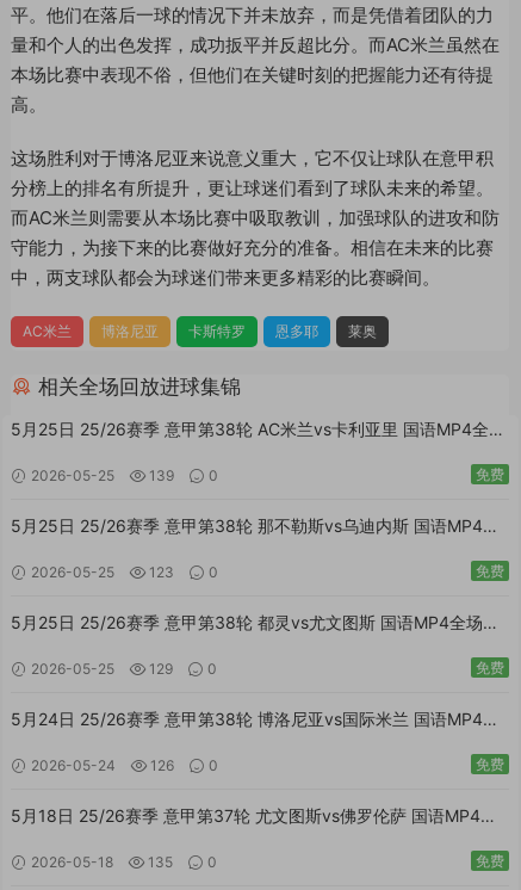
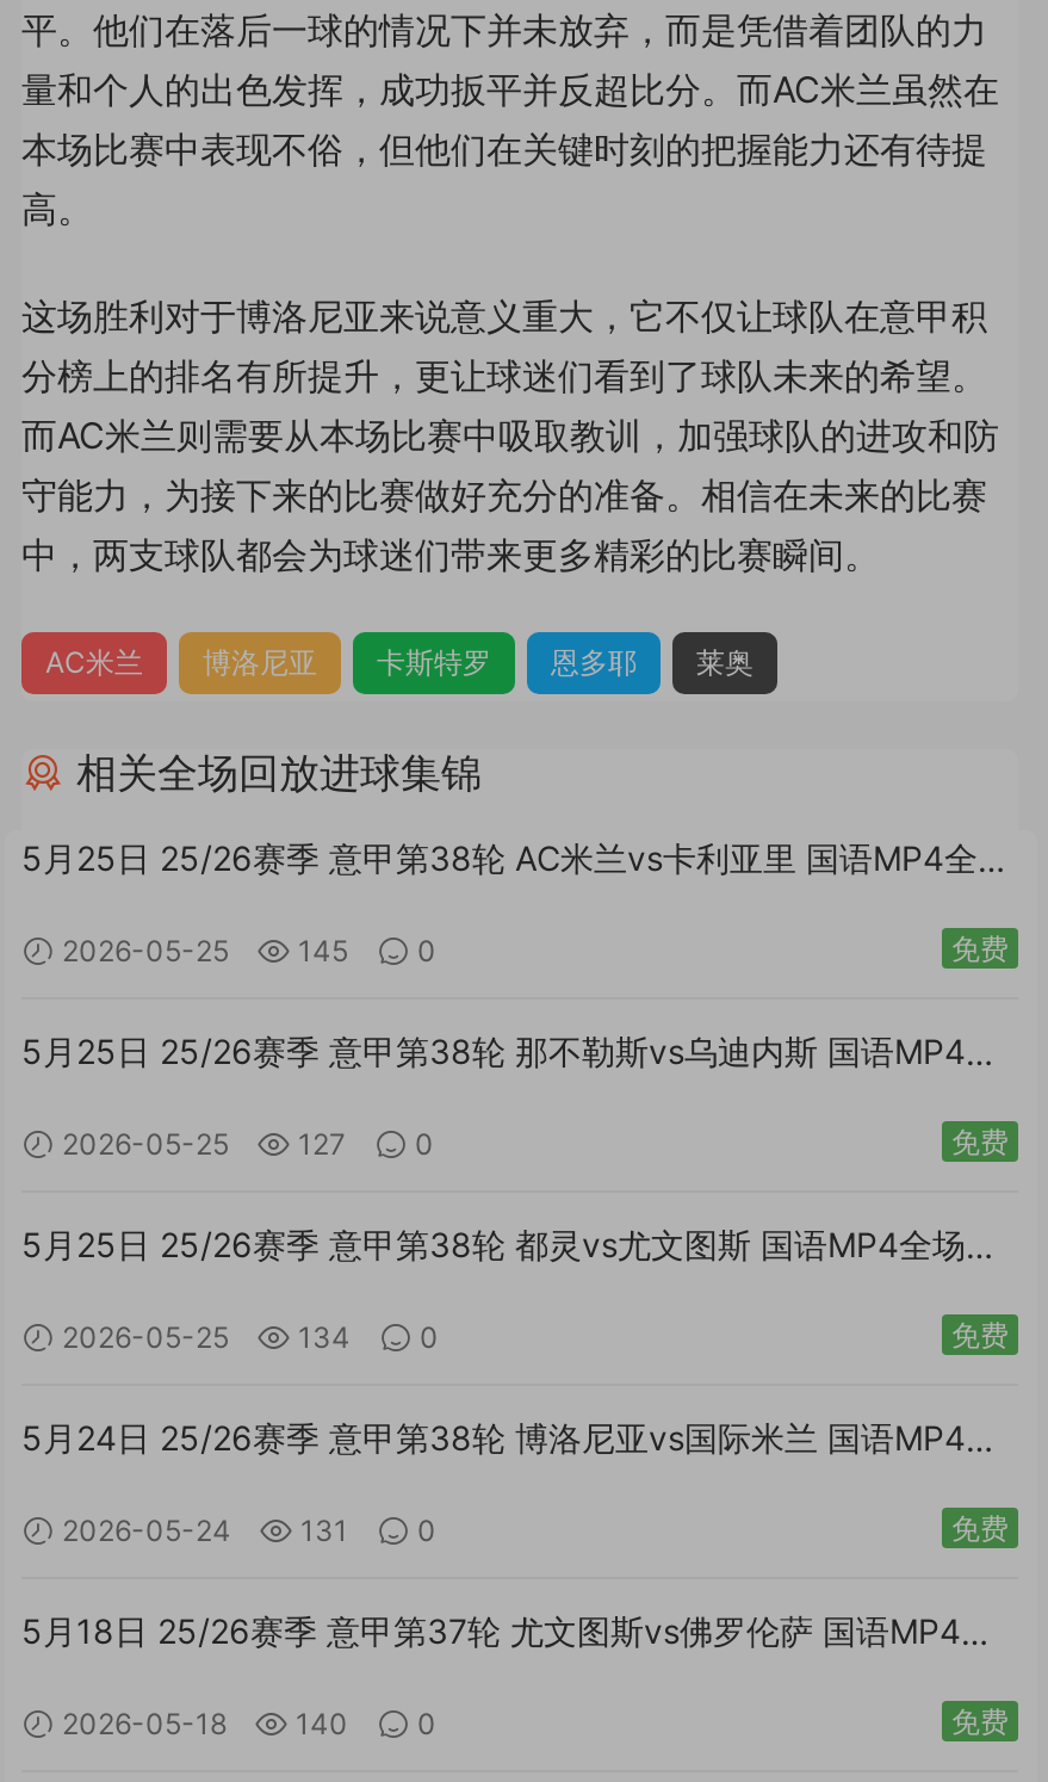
[27,467,218,485] 2026-05-25 139 0 -> [55,934,436,970] 2026-05-25 145 0
[27,564,218,582] 2026-05-25 123 0 -> [55,1127,434,1163] 2026-05-25 127 0
[27,660,217,678] 2026-05-25 129 0 -> [55,1320,439,1356] 2026-05-25 134 0
[27,757,218,775] 2026-05-24 126 0 -> [55,1514,436,1549] 2026-05-24 131 0
[27,854,217,872] 2026-05-18 135 0 -> [55,1707,436,1743] 2026-05-18 140 0

